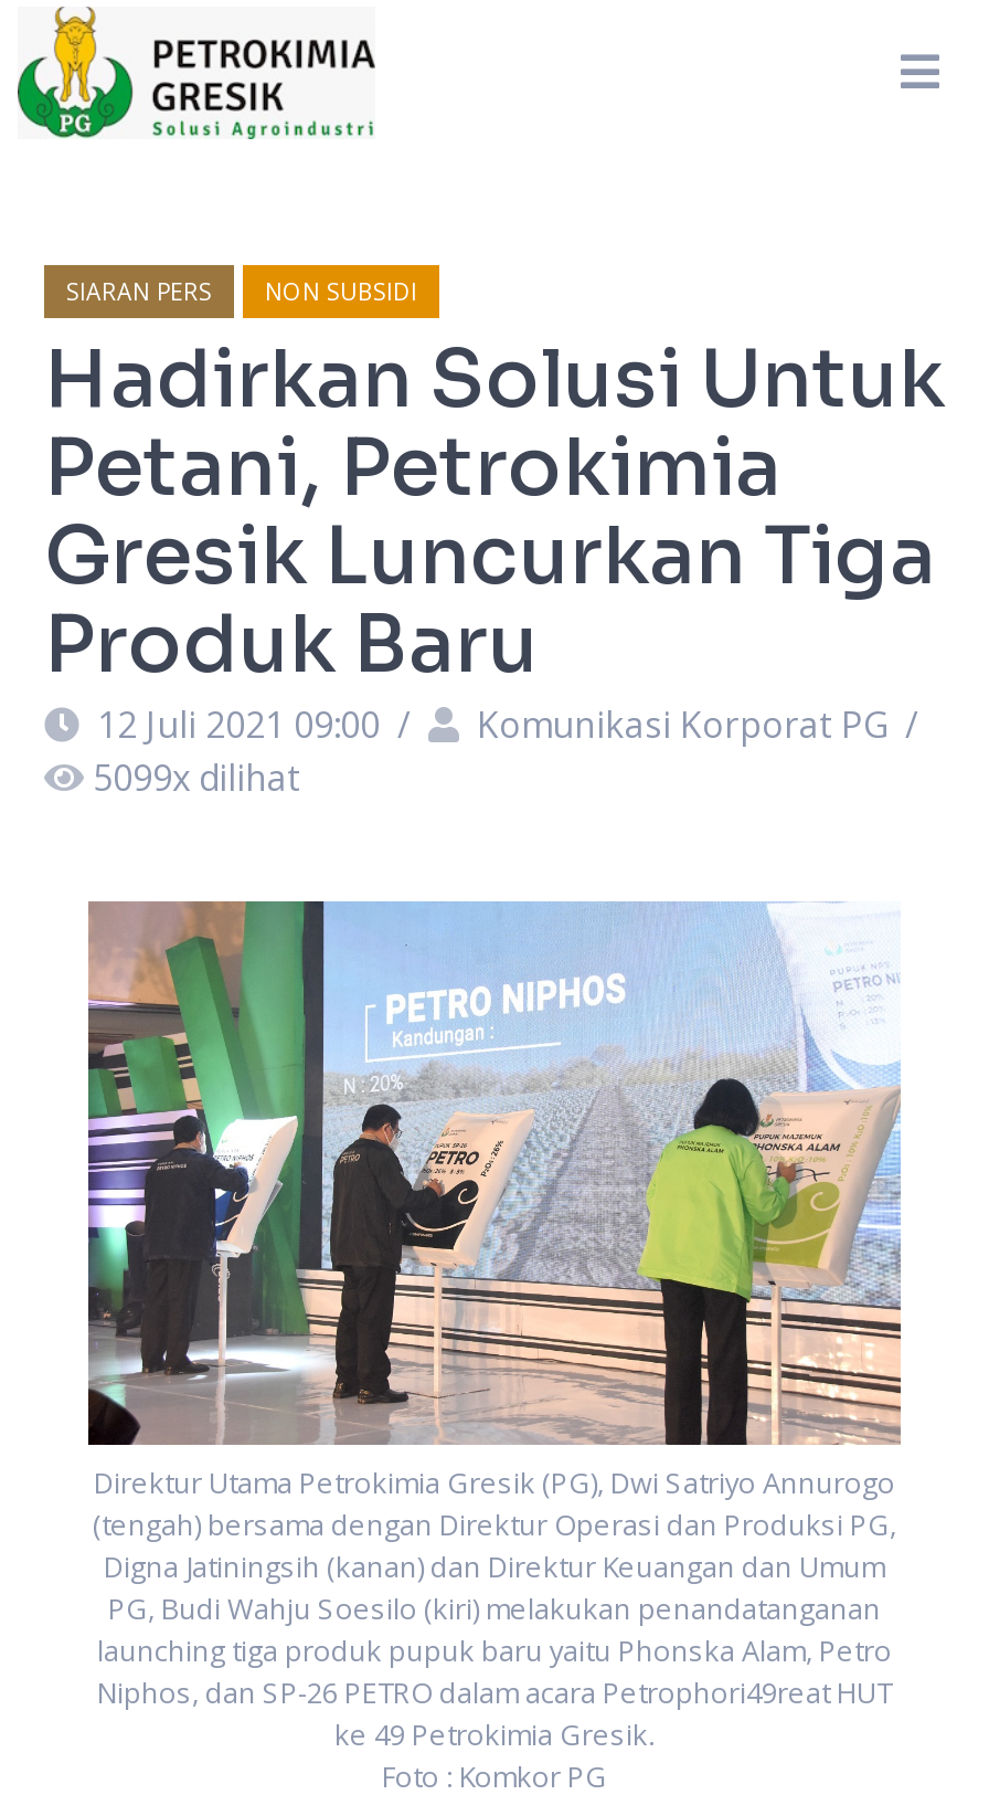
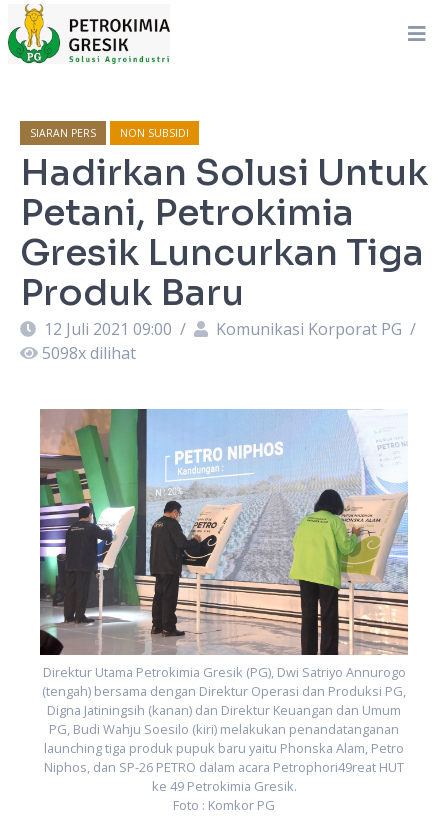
[93,753,300,802] 5099x dilihat -> [42,342,136,364] 5098x dilihat

